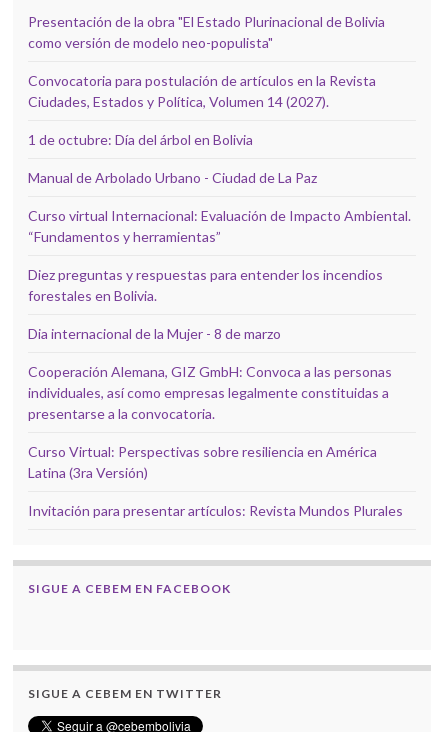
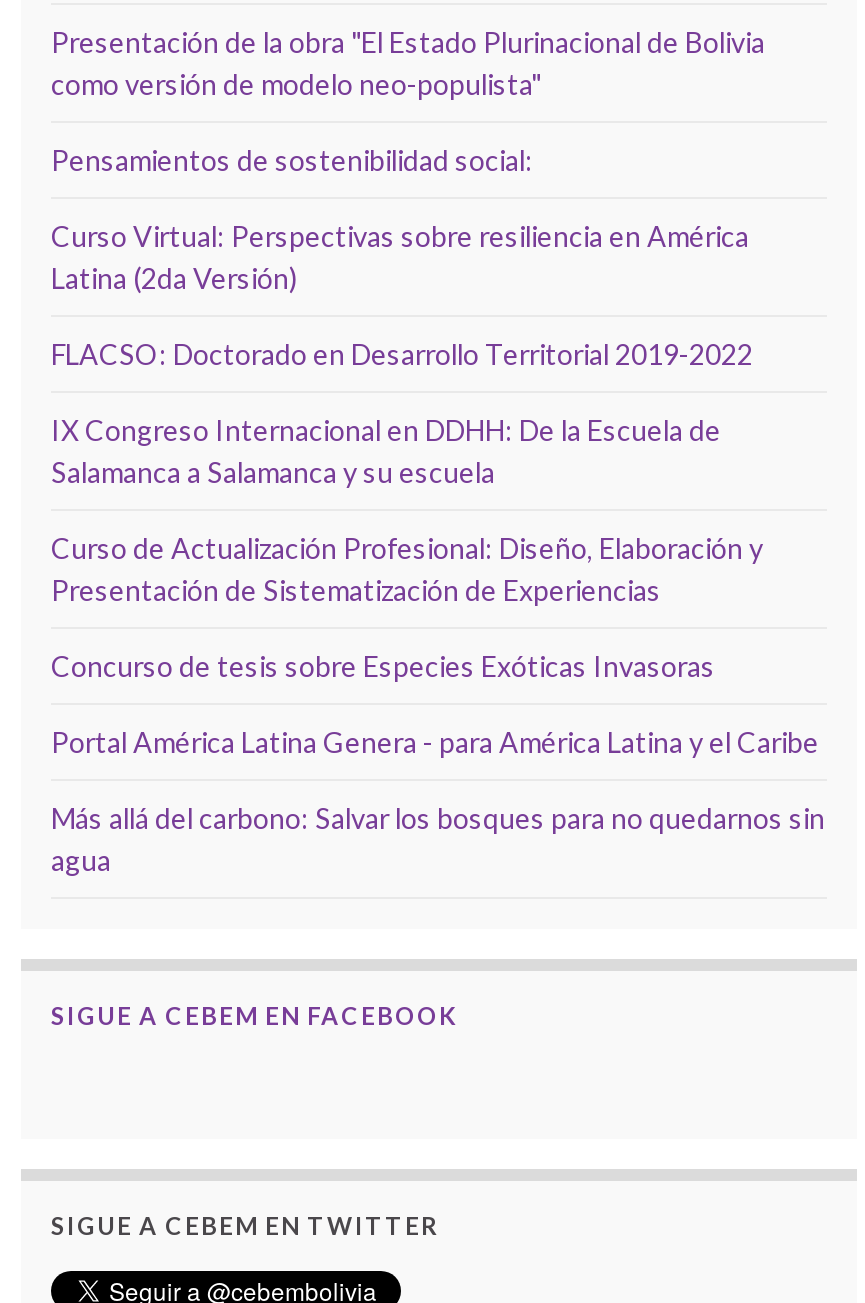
[28,72,411,422] Convocatoria para postulación de artículos en la Revista | Ciudades, Estados y Política, Volumen 14 (2027). | 1 de octubre: Día del árbol en Bolivia | Manual de Arbolado Urbano - Ciudad de La Paz | Curso virtual Internacional: Evaluación de Impacto Ambiental. | “Fundamentos y herramientas” | Diez preguntas y respuestas para entender los incendios | forestales en Bolivia. | Dia internacional de la Mujer - 8 de marzo | Cooperación Alemana, GIZ GmbH: Convoca a las personas | individuales, así como empresas legalmente constituidas a | presentarse a la convocatoria. -> [51,144,533,178] Pensamientos de sostenibilidad social:
moved [28,443,377,460] -> [51,220,749,254]: Curso Virtual: Perspectivas sobre resiliencia en América
[28,464,403,519] Latina (3ra Versión) | Invitación para presentar artículos: Revista Mundos Plurales -> [51,262,825,878] Latina (2da Versión) | FLACSO: Doctorado en Desarrollo Territorial 2019-2022 | IX Congreso Internacional en DDHH: De la Escuela de | Salamanca a Salamanca y su escuela | Curso de Actualización Profesional: Diseño, Elaboración y | Presentación de Sistematización de Experiencias | Concurso de tesis sobre Especies Exóticas Invasoras | Portal América Latina Genera - para América Latina y el Caribe | Más allá del carbono: Salvar los bosques para no quedarnos sin | agua

